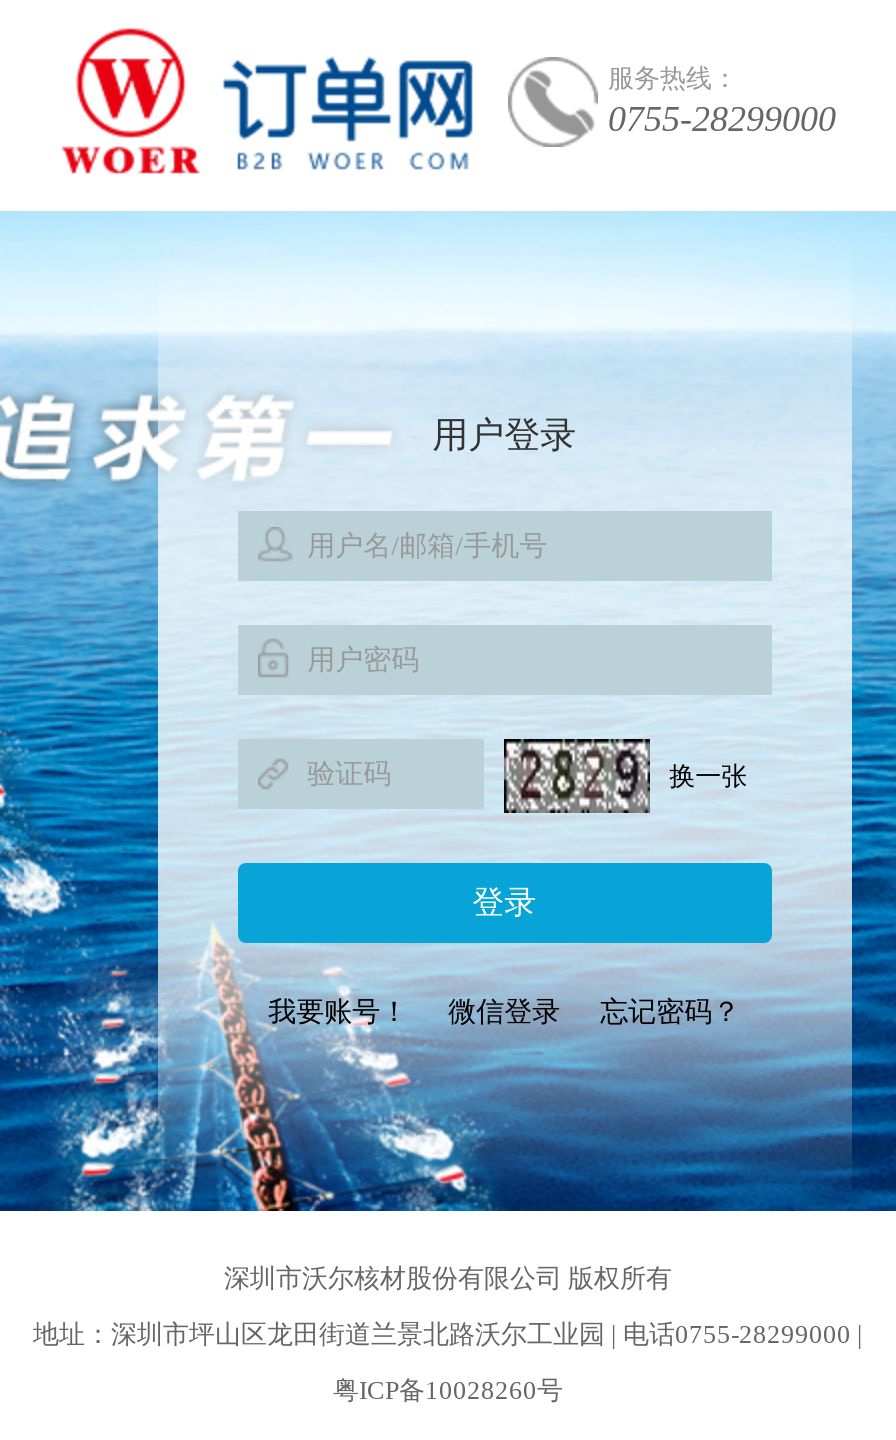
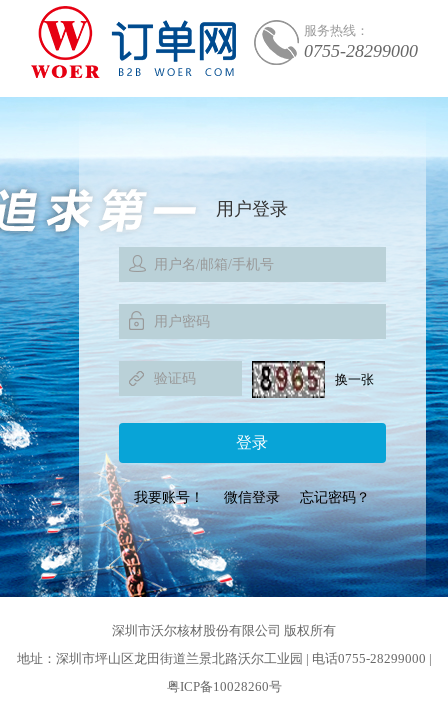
[504,739,650,811] [image] -> [252,361,325,396] [image]

